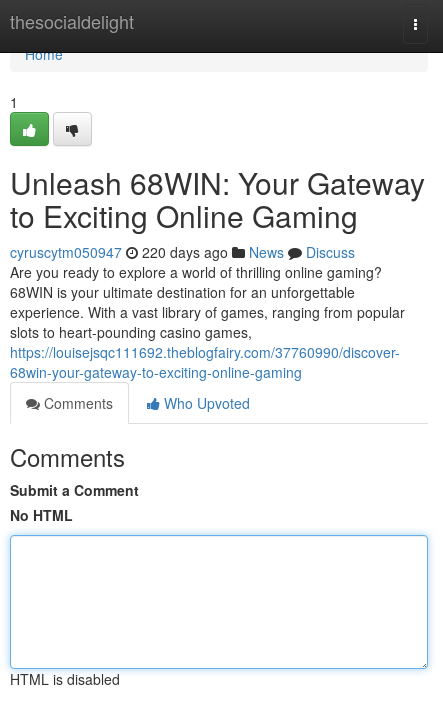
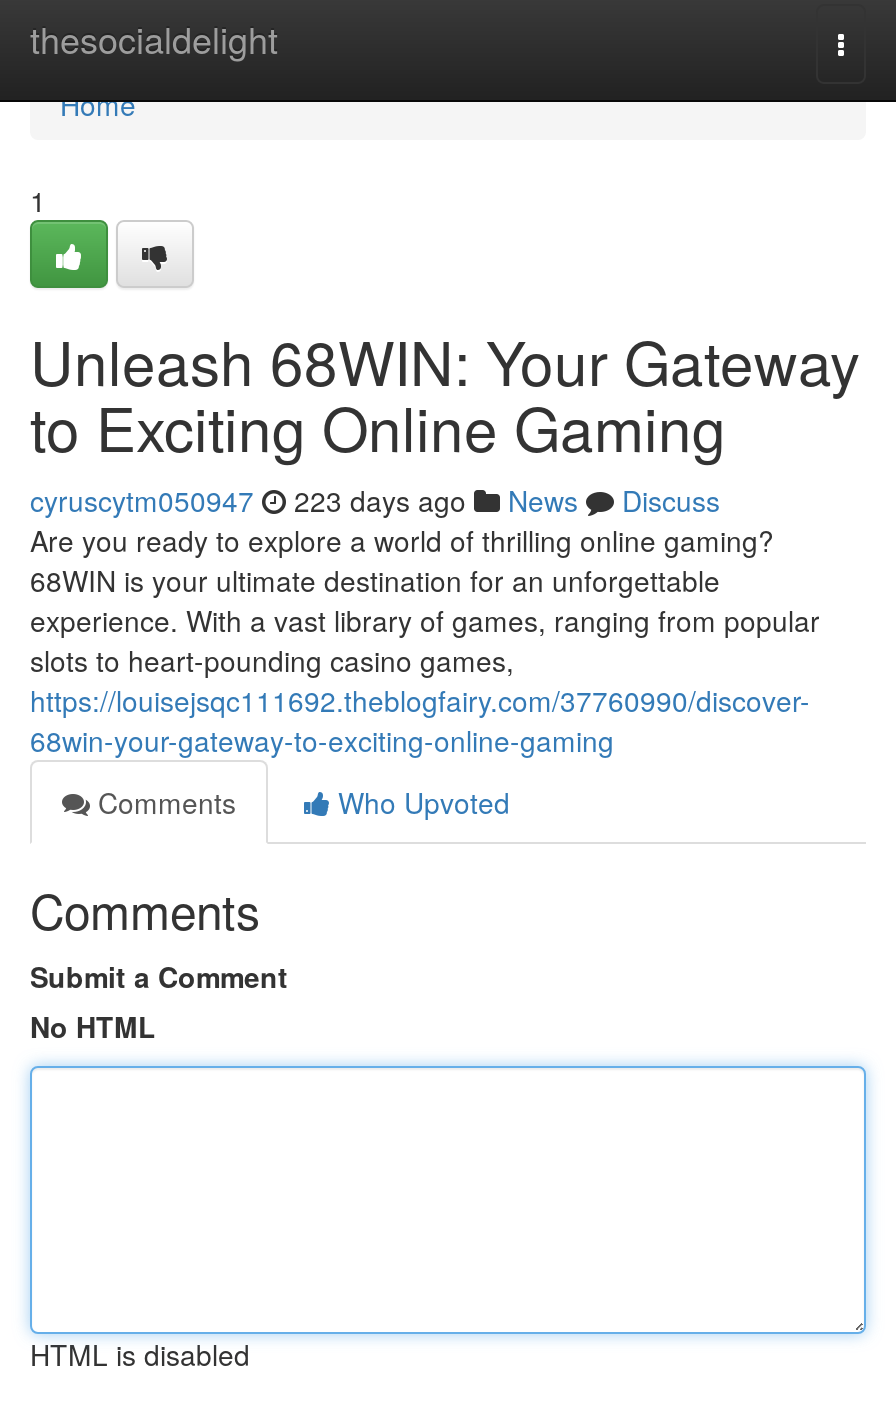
[10,242,355,262] cyruscytm050947 220 days ago News Discuss -> [30,480,720,520] cyruscytm050947 223 days ago News Discuss

